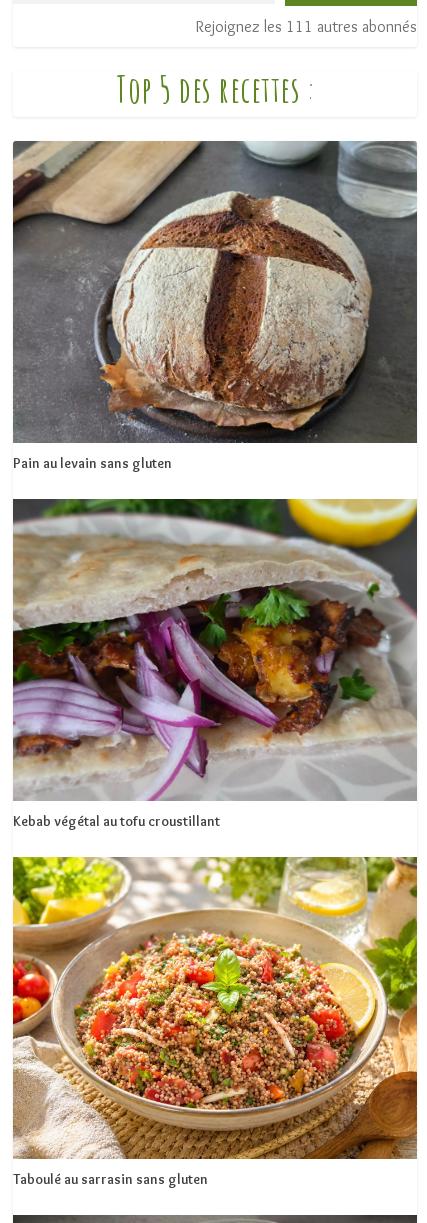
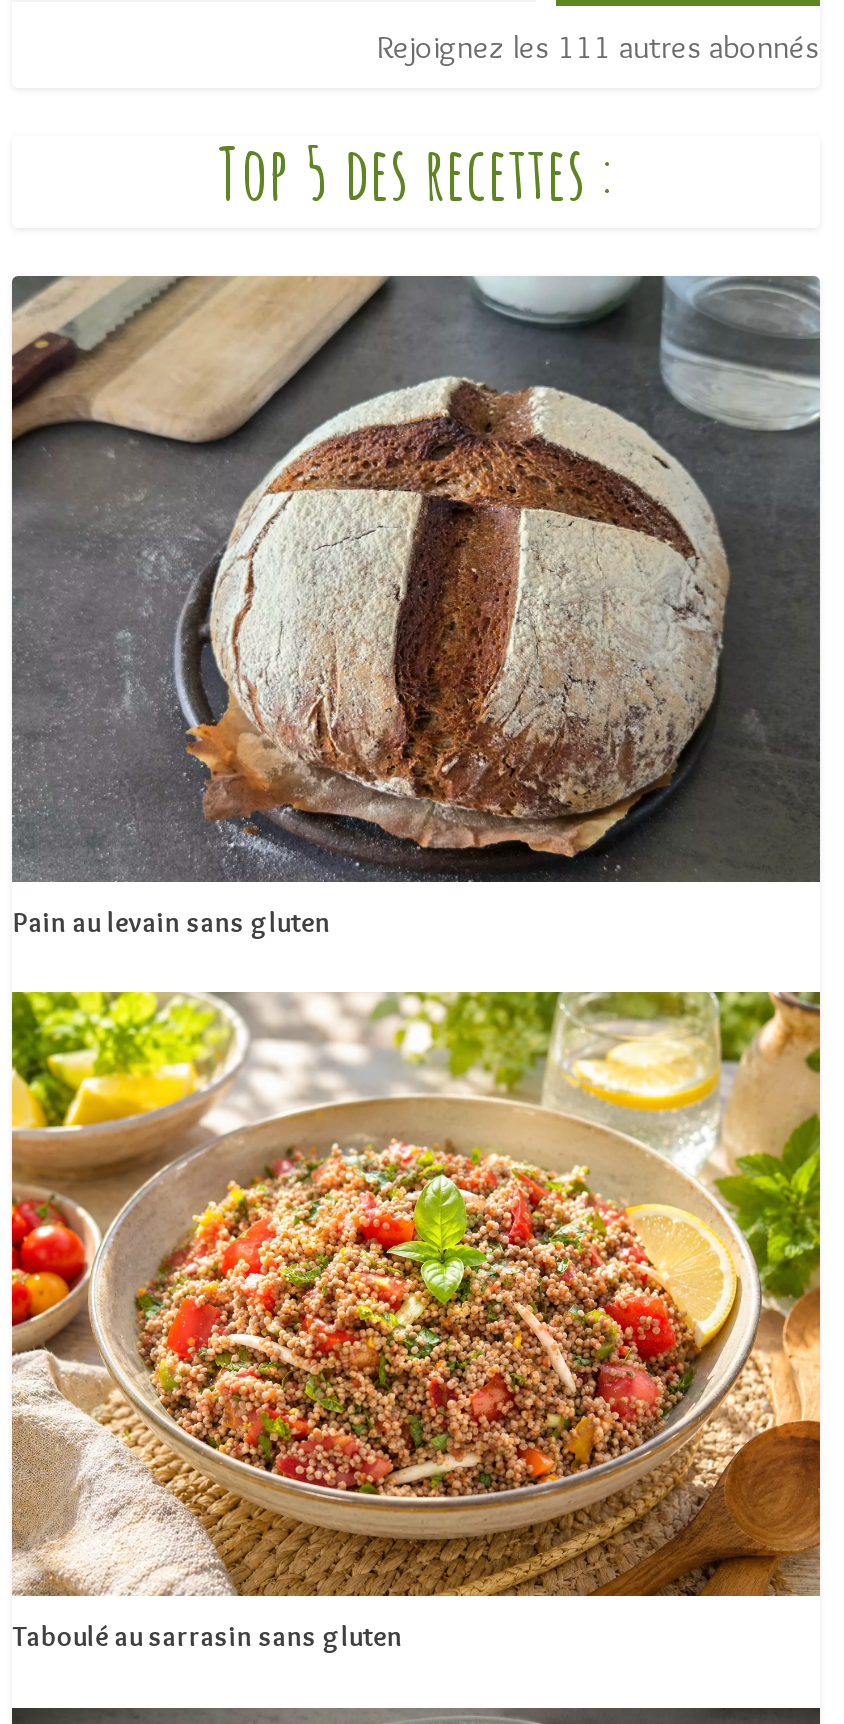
[12,498,417,830] [image] | Kebab végétal au tofu croustillant -> none

